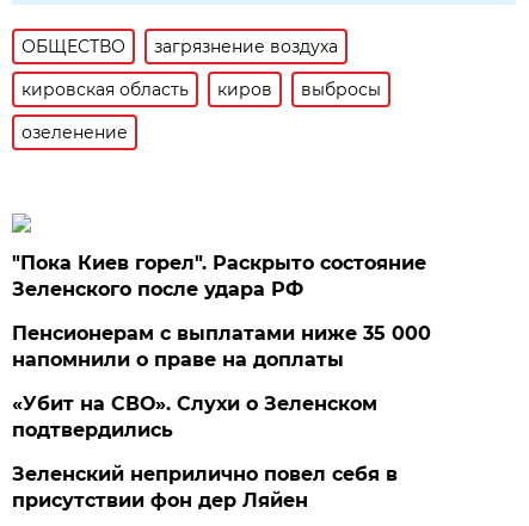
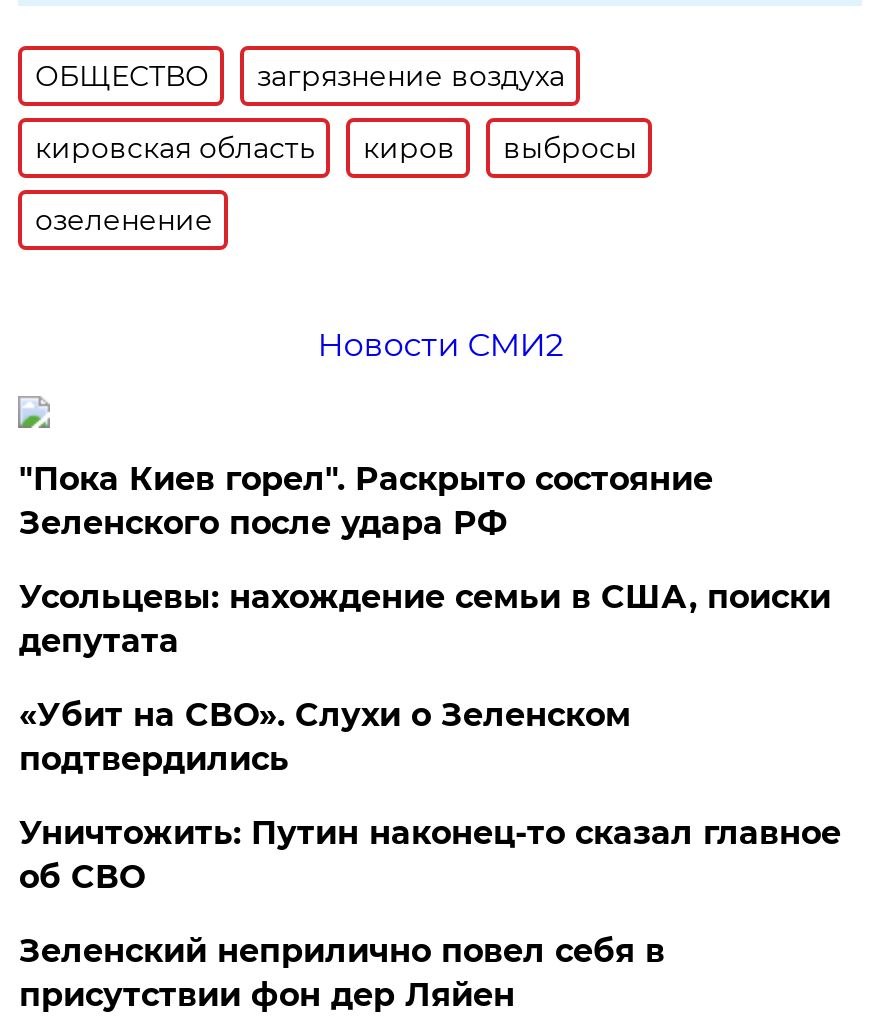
none -> [317,326,563,364] Новости СМИ2
[12,322,432,371] Пенсионерам с выплатами ниже 35 000 | напомнили о праве на доплаты -> [19,578,831,660] Усольцевы: нахождение семьи в США, поиски | депутата
none -> [19,814,841,896] Уничтожить: Путин наконец-то сказал главное | об СВО

